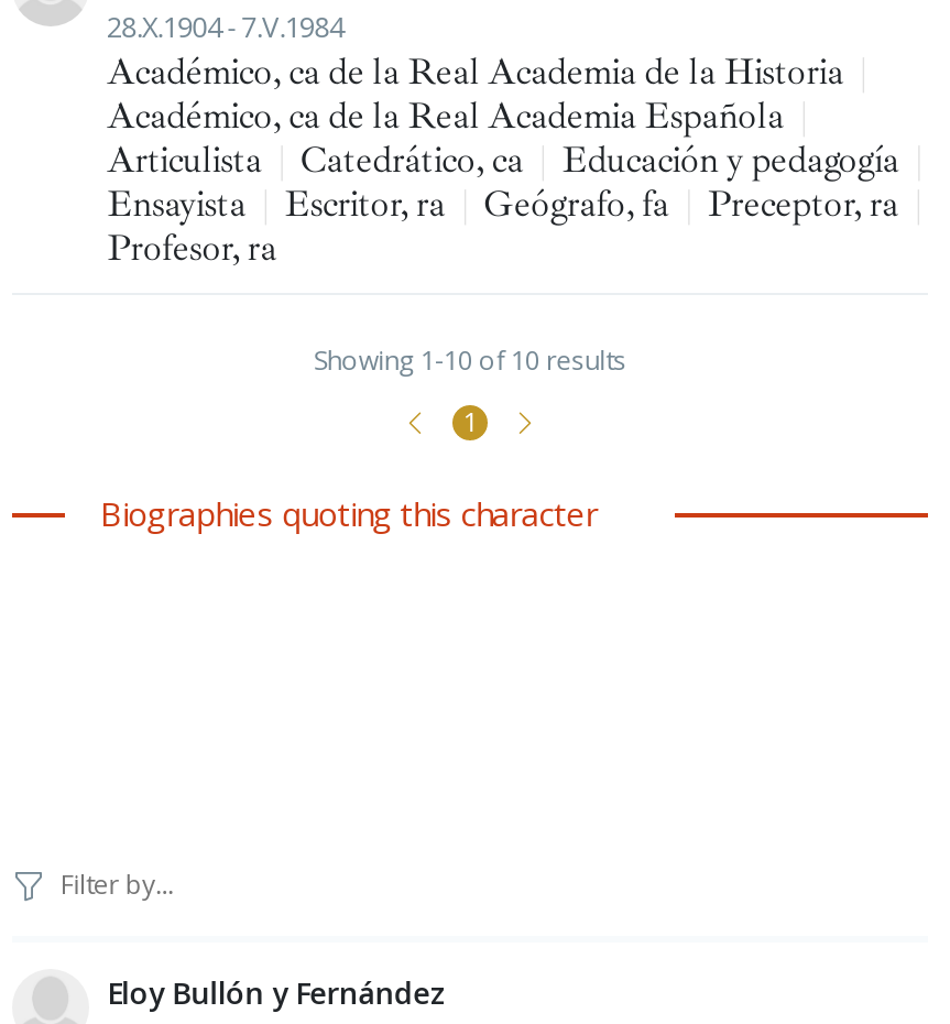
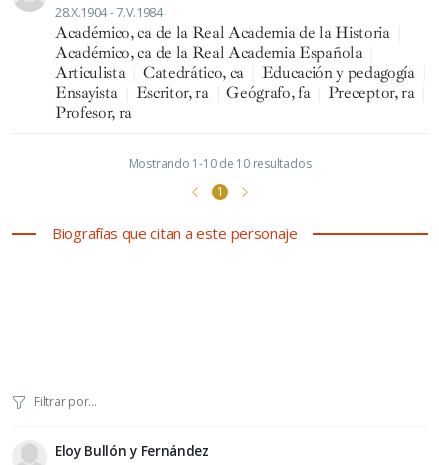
[314,342,626,379] Showing 1-10 of 10 results -> [129,155,311,172] Mostrando 1-10 de 10 resultados
[100,491,597,535] Biographies quoting this character -> [52,223,298,243] Biografías que citan a este personaje

